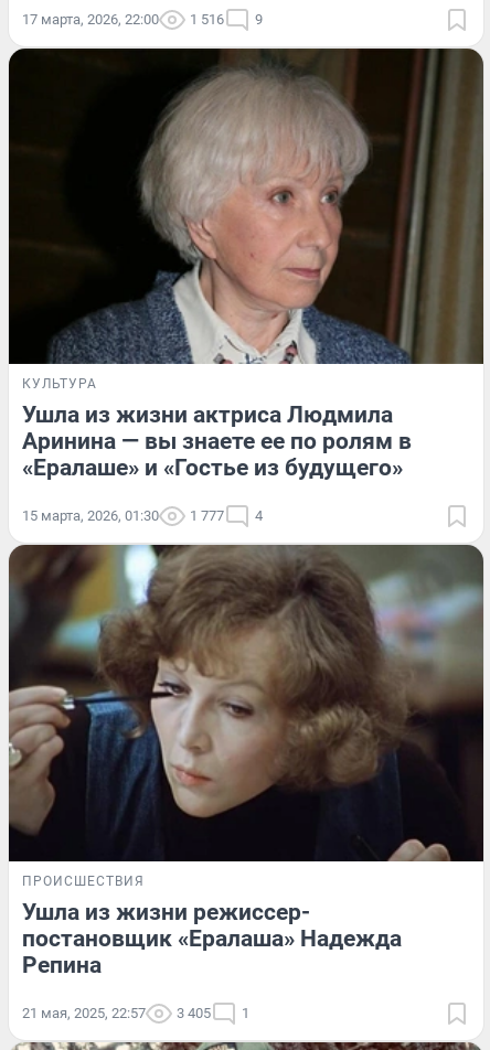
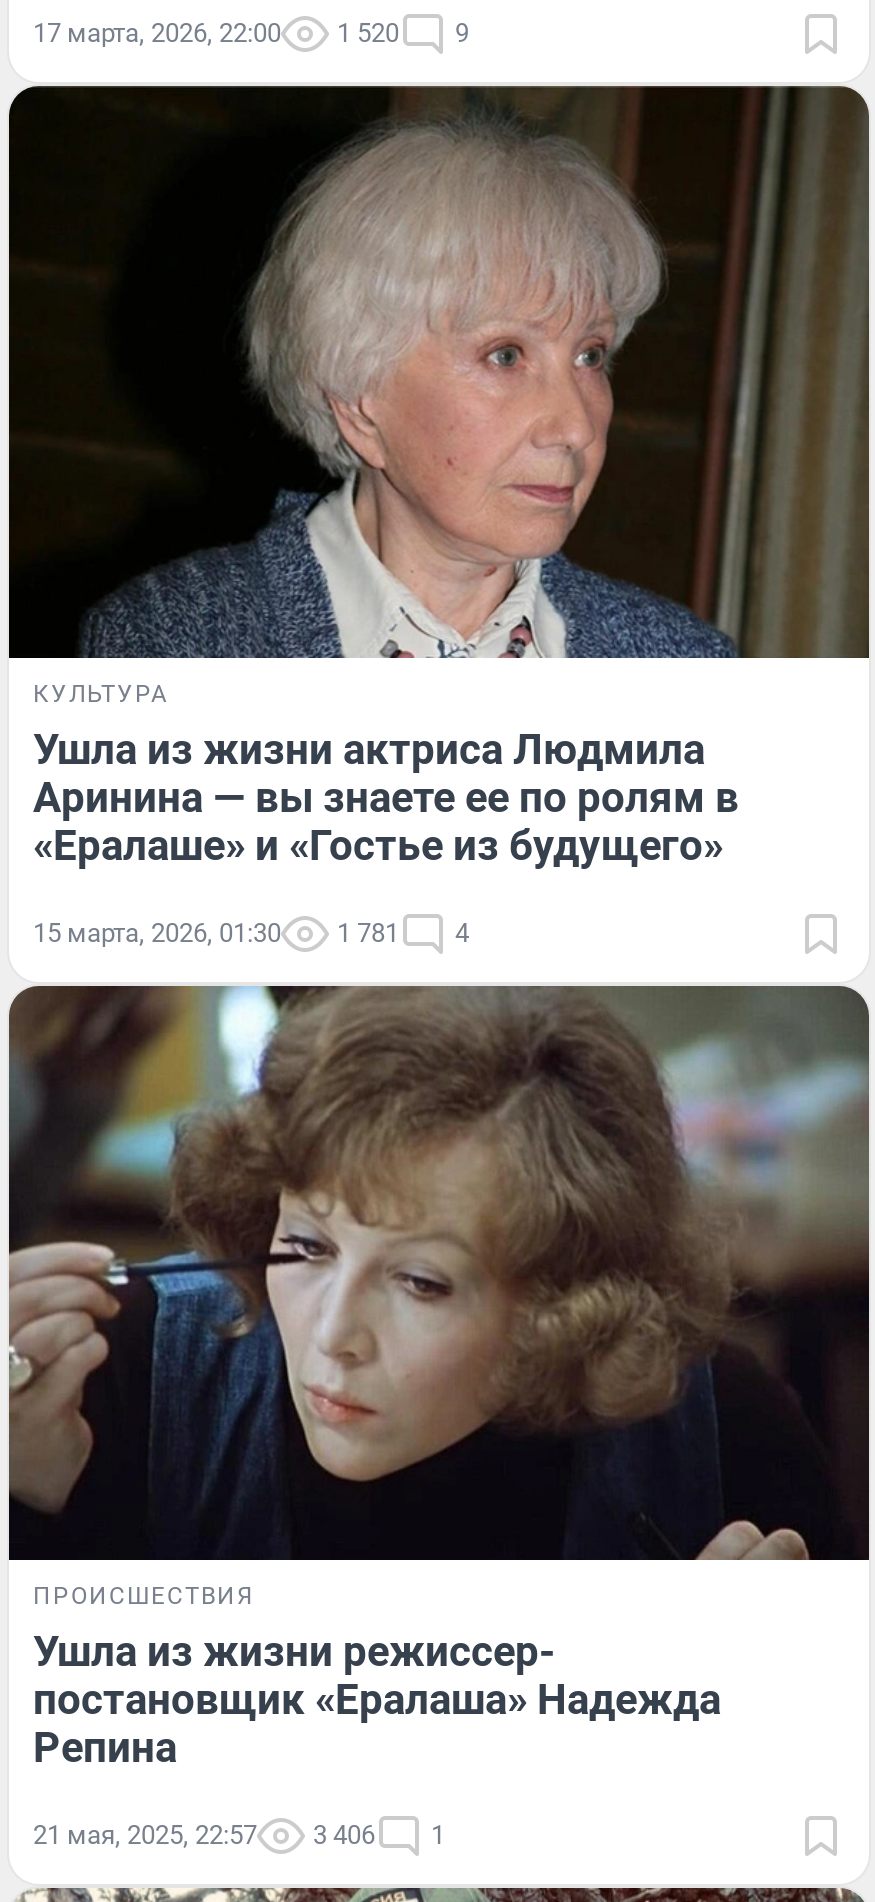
[22,11,263,27] 17 марта, 2026, 22:00 1 516 9 -> [33,17,469,47] 17 марта, 2026, 22:00 1 520 9
[22,508,263,524] 15 марта, 2026, 01:30 1 777 4 -> [33,919,469,949] 15 марта, 2026, 01:30 1 781 4
[22,1005,249,1021] 21 мая, 2025, 22:57 3 405 1 -> [33,1820,445,1850] 21 мая, 2025, 22:57 3 406 1

